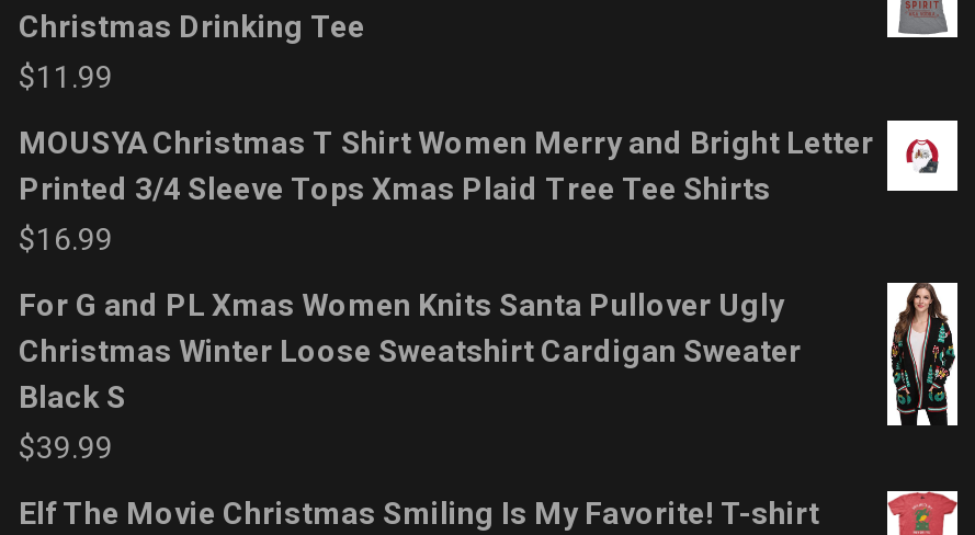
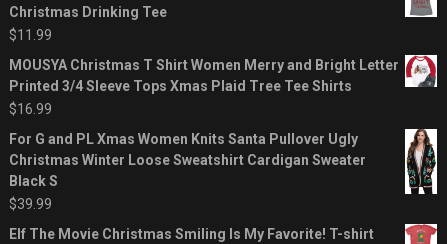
[887,121,957,193] [image] -> [405,55,437,87] [image]

